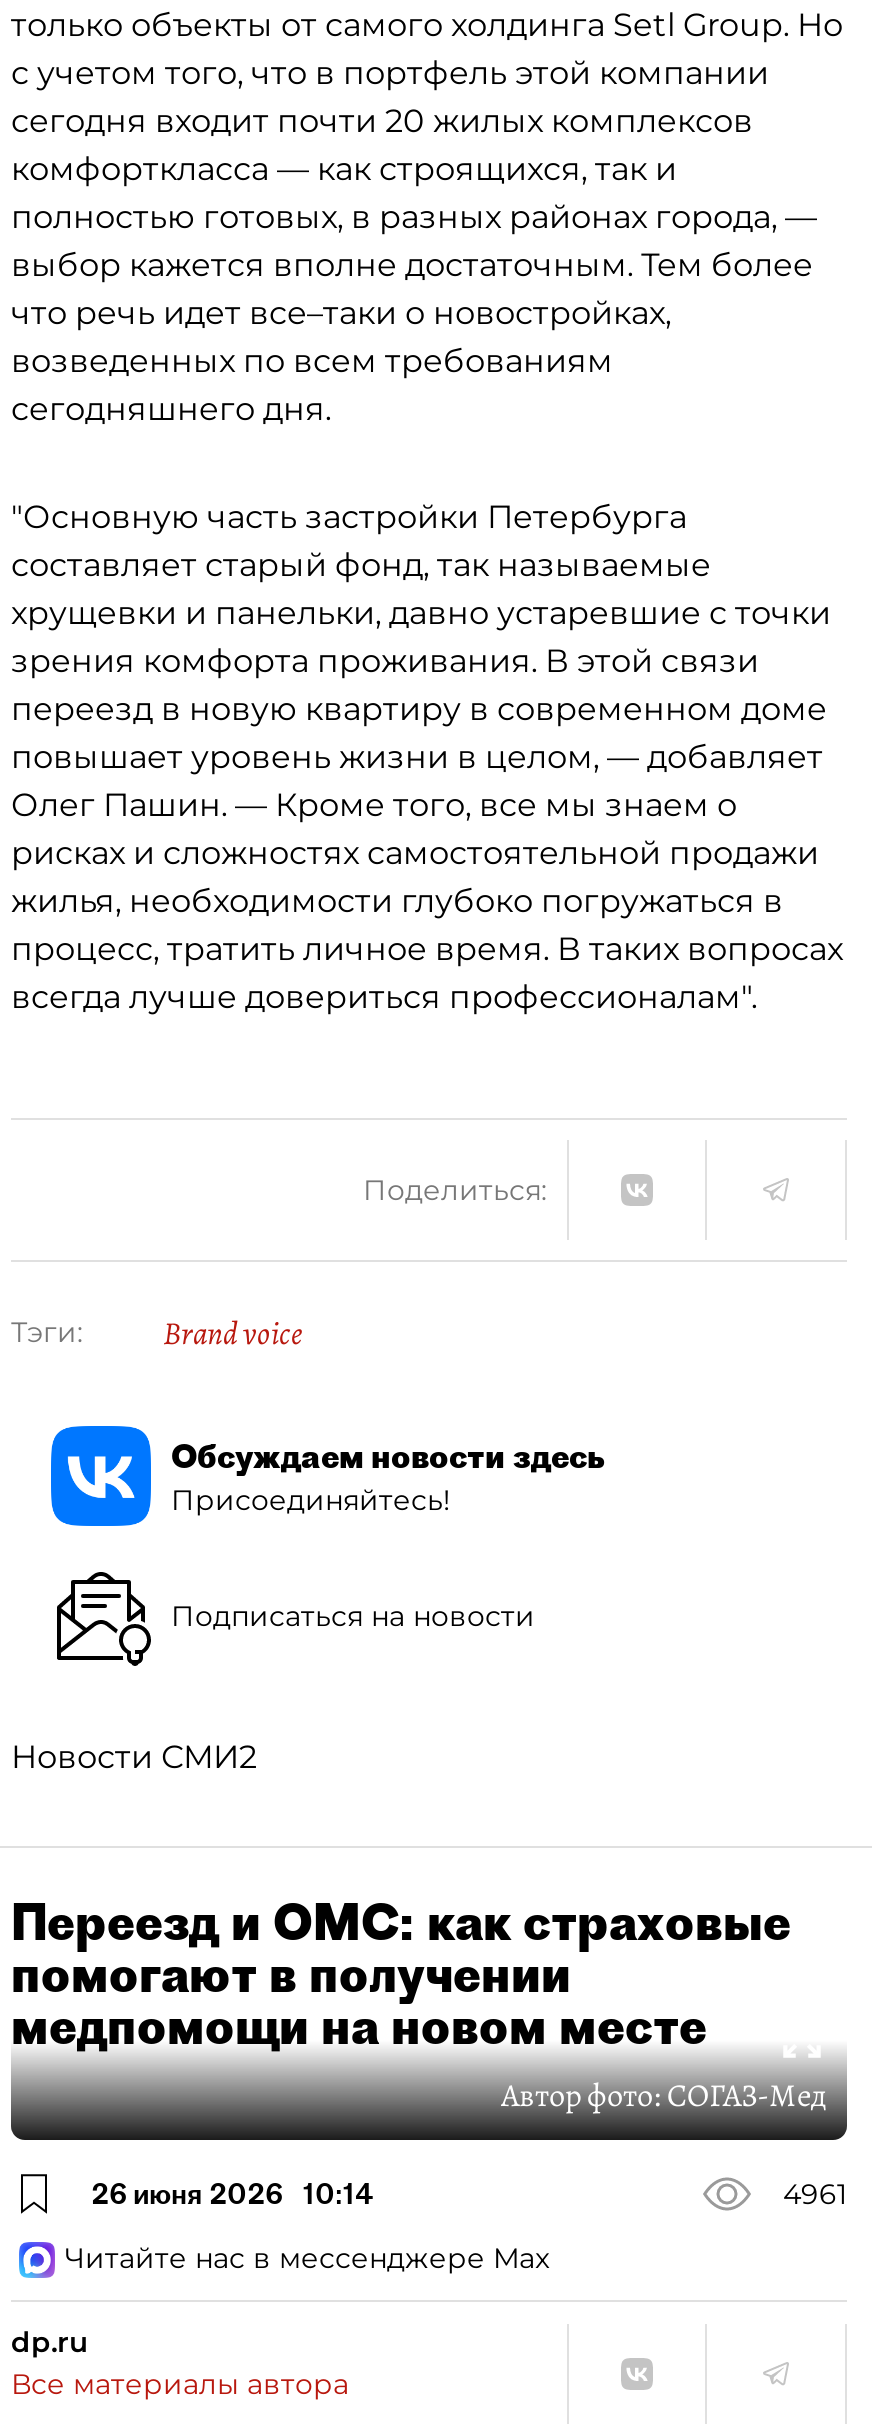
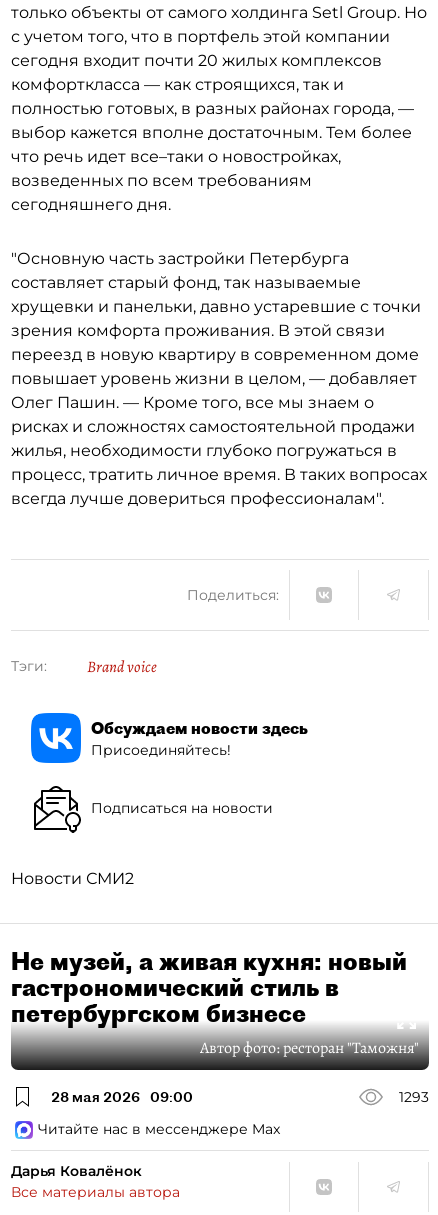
[11,1892,827,2118] Переезд и ОМС: как страховые | помогают в получении | медпомощи на новом месте | Автор фото:СОГАЗ-Мед -> [11,946,419,1059] Не музей, а живая кухня: новый | гастрономический стиль в | петербургском бизнесе | Автор фото:ресторан "Таможня"
[91,2175,847,2211] 26 июня 2026 10:14 | 4961 -> [51,1087,429,1105] 28 мая 2026 09:00 | 1293
[11,2324,89,2360] dp.ru -> [11,1162,142,1180] Дарья Ковалёнок

